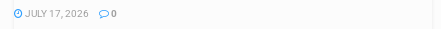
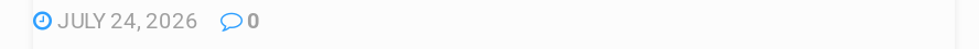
[23,8,117,19] JULY 17, 2026 0 -> [53,9,260,33] JULY 24, 2026 0

